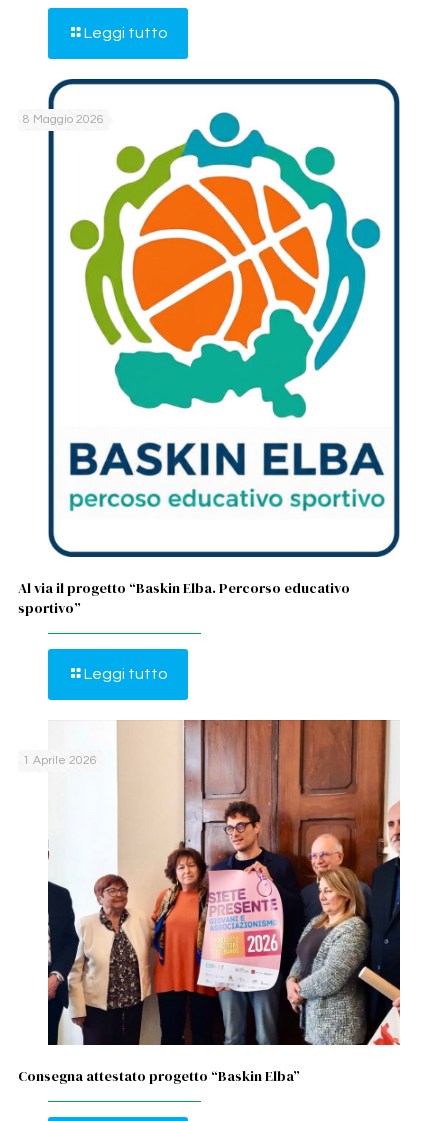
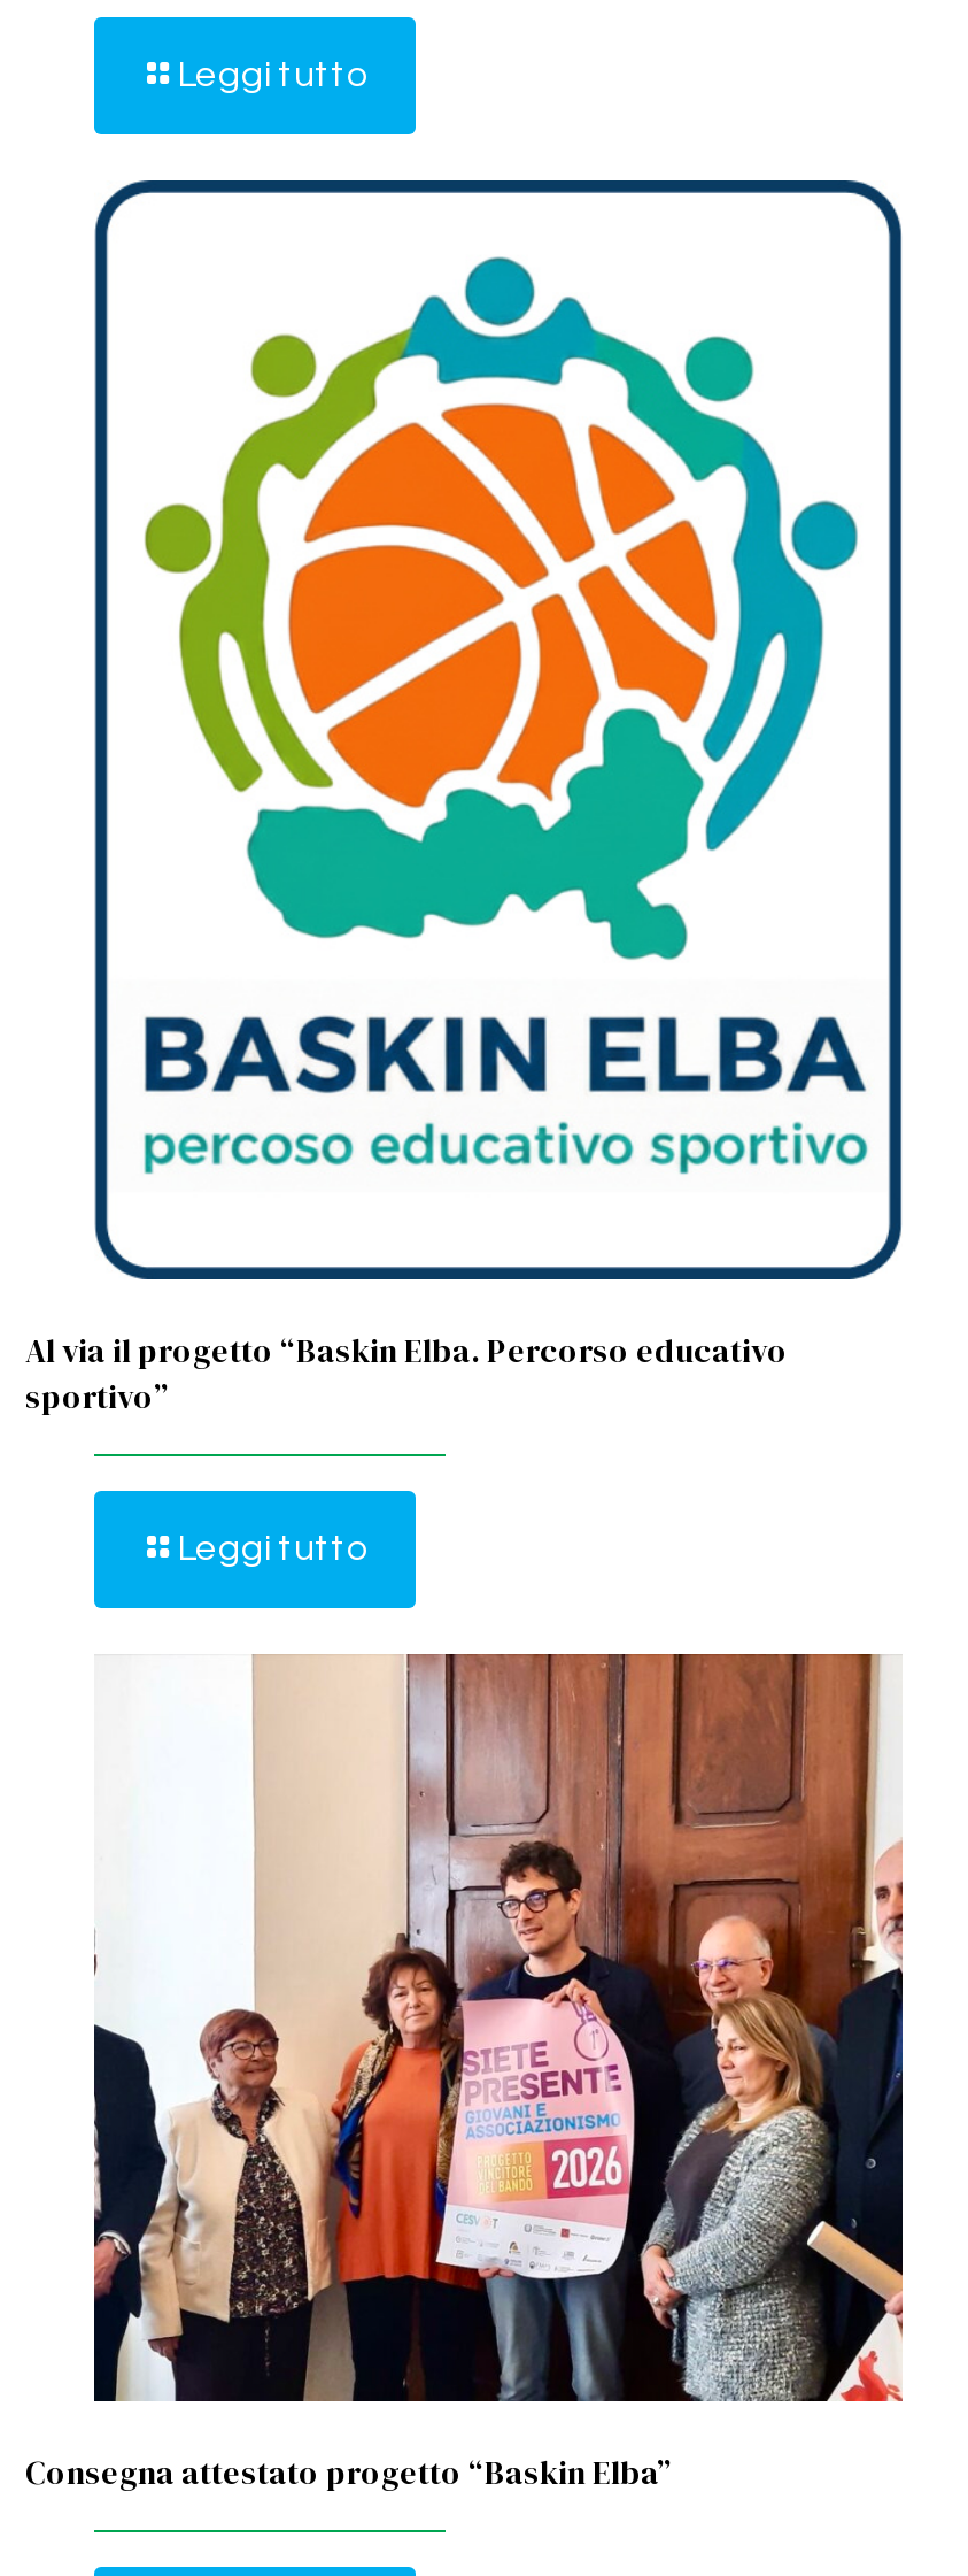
[23,113,104,126] 8 Maggio 2026 -> none
[23,754,97,767] 1 Aprile 2026 -> none

